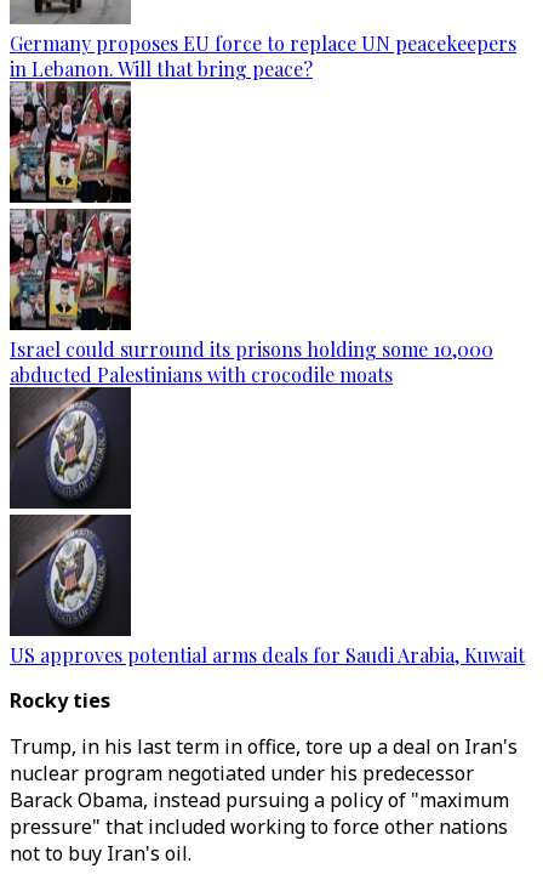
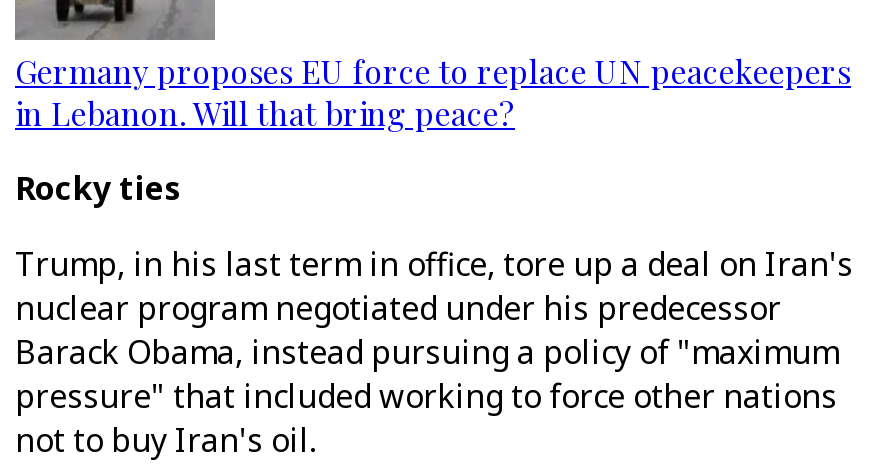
[8,85,493,387] [image] | Israel could surround its prisons holding some 10,000 | abducted Palestinians with crocodile moats -> none
[8,397,525,668] [image] | US approves potential arms deals for Saudi Arabia, Kuwait -> none

